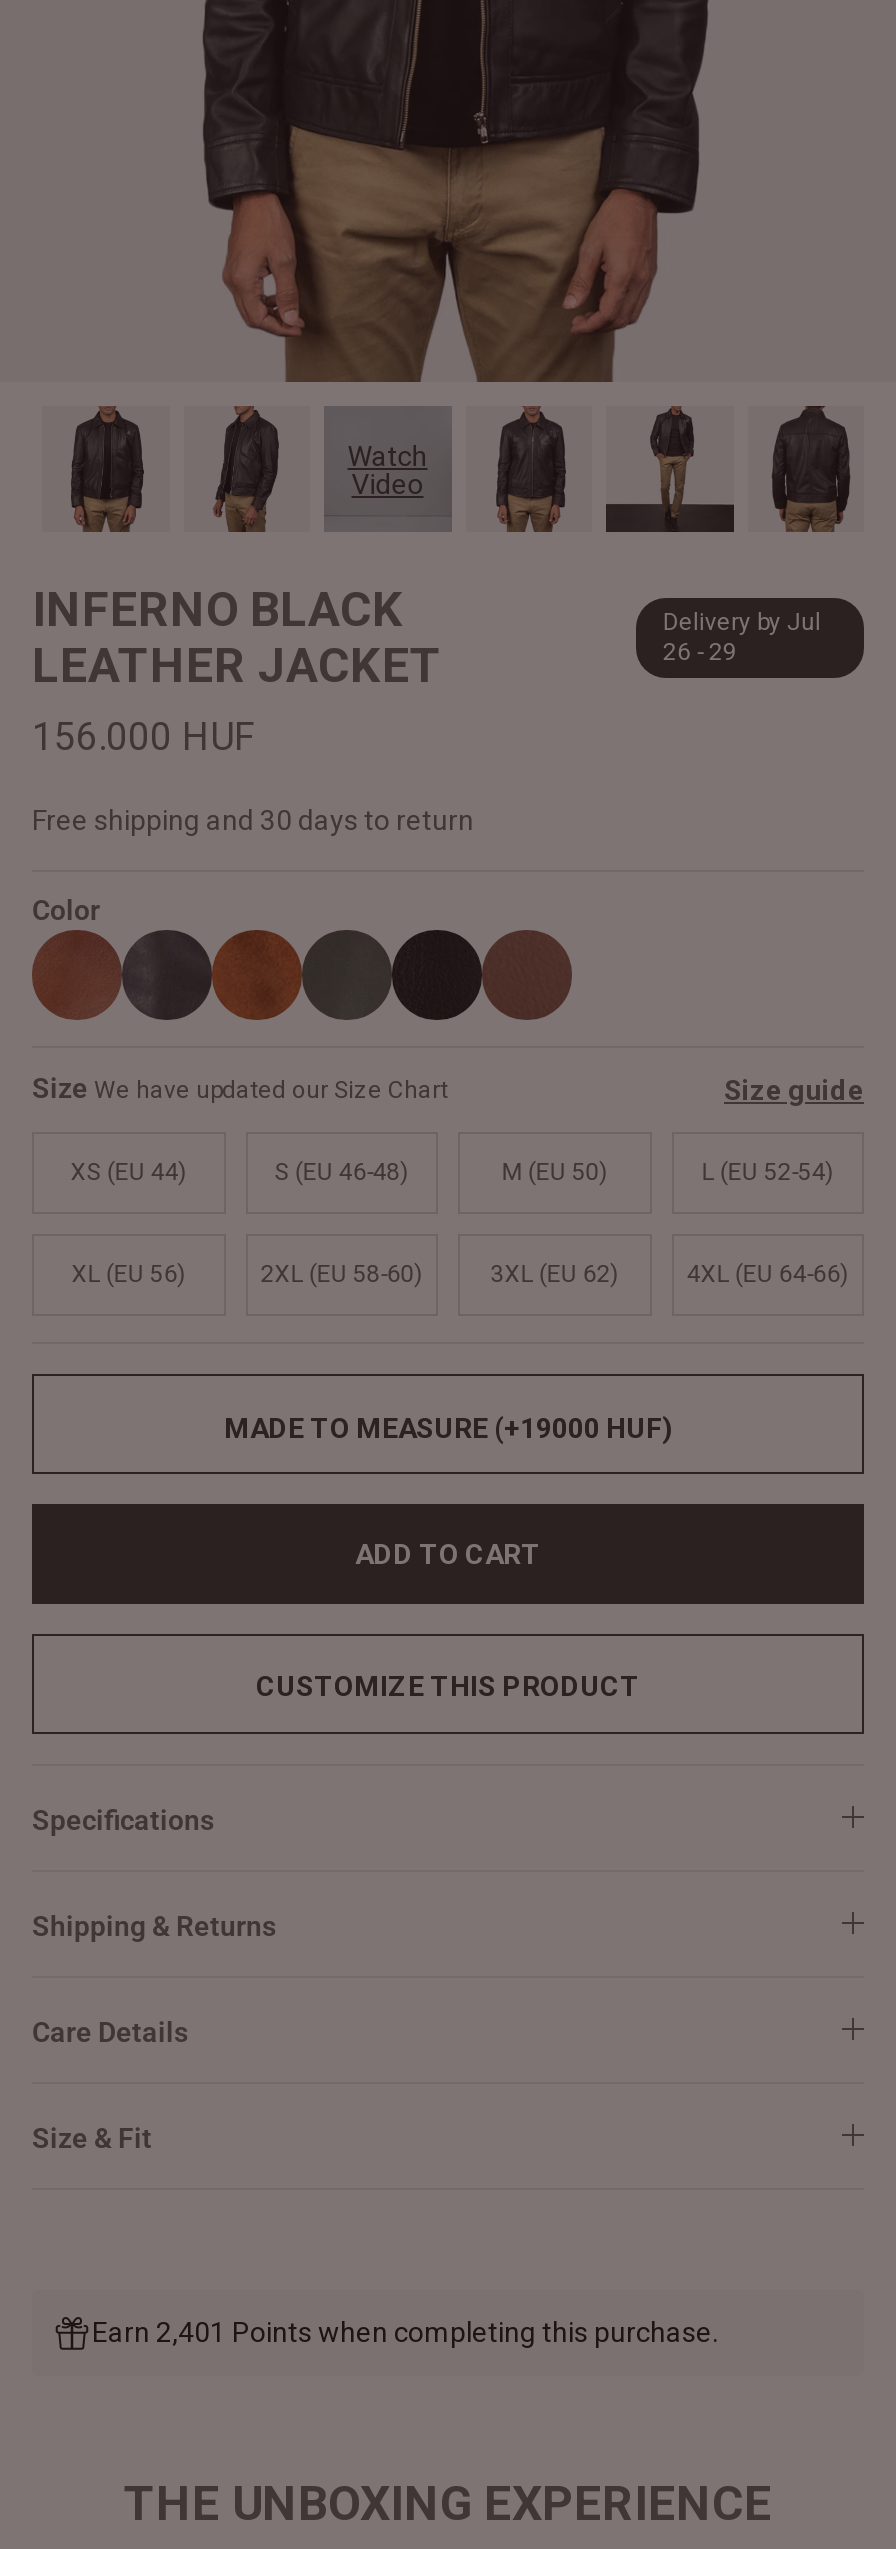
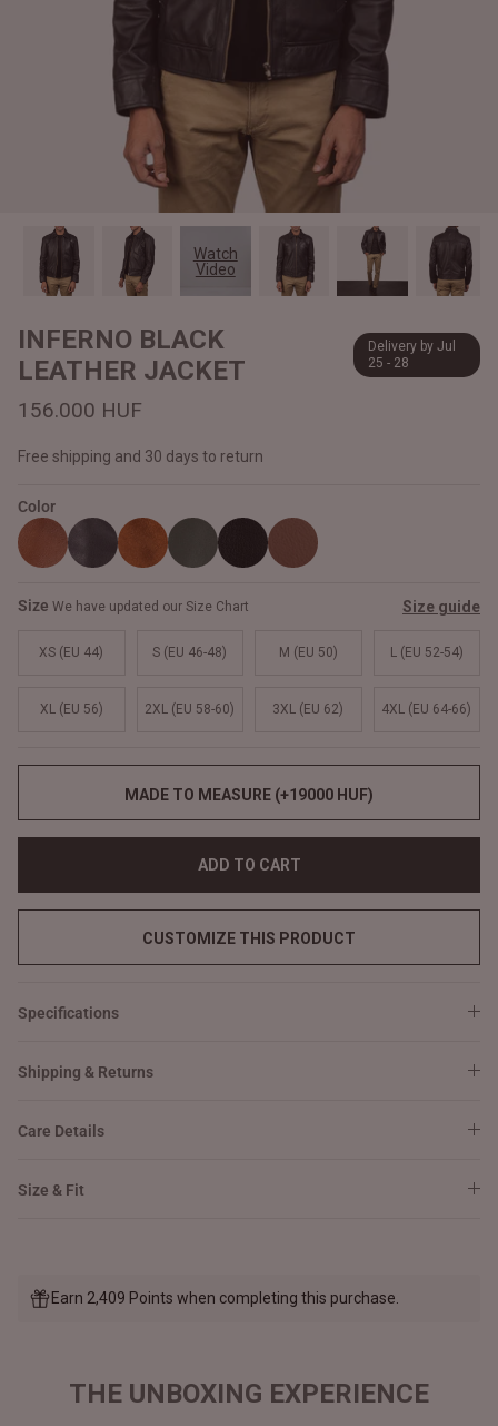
[663,639,737,667] 26 - 29 -> [368,356,410,371] 25 - 28
[92,2317,718,2349] Earn 2,401 Points when completing this purchase. -> [51,1290,399,1307] Earn 2,409 Points when completing this purchase.

